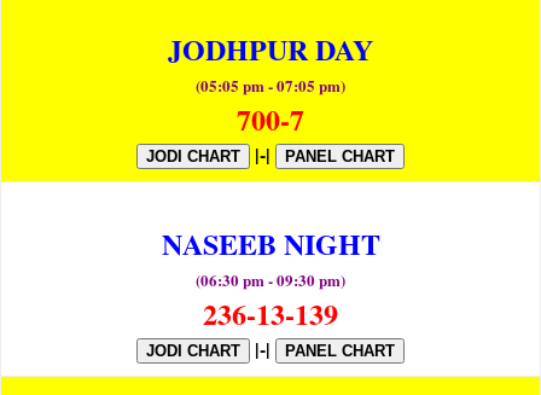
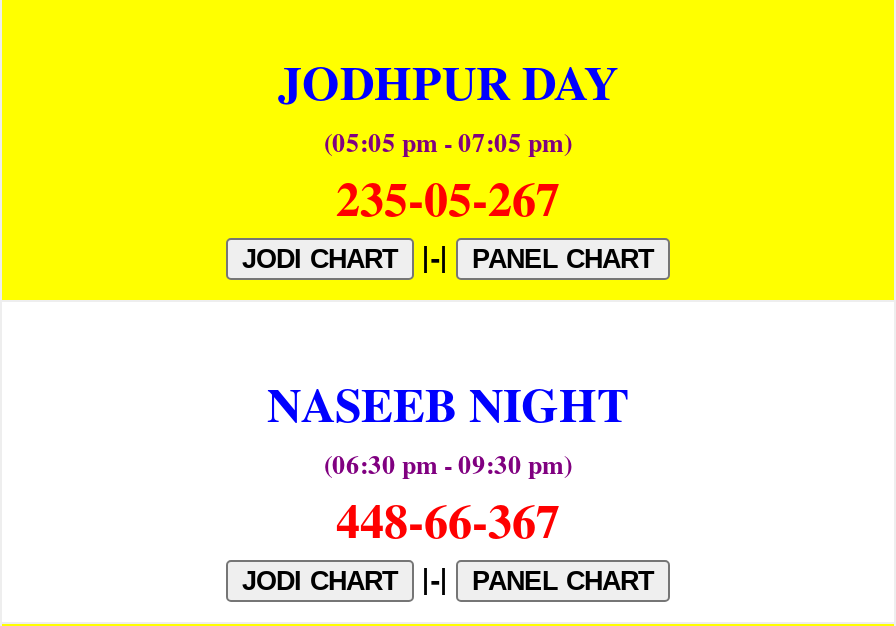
[237,98,304,140] 700-7 -> [336,162,560,232] 235-05-267
[203,293,338,335] 236-13-139 -> [336,484,560,554] 448-66-367

